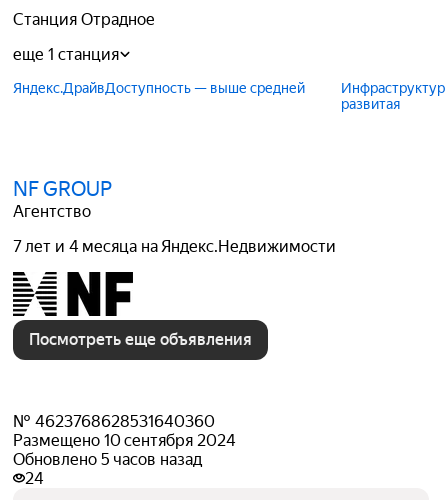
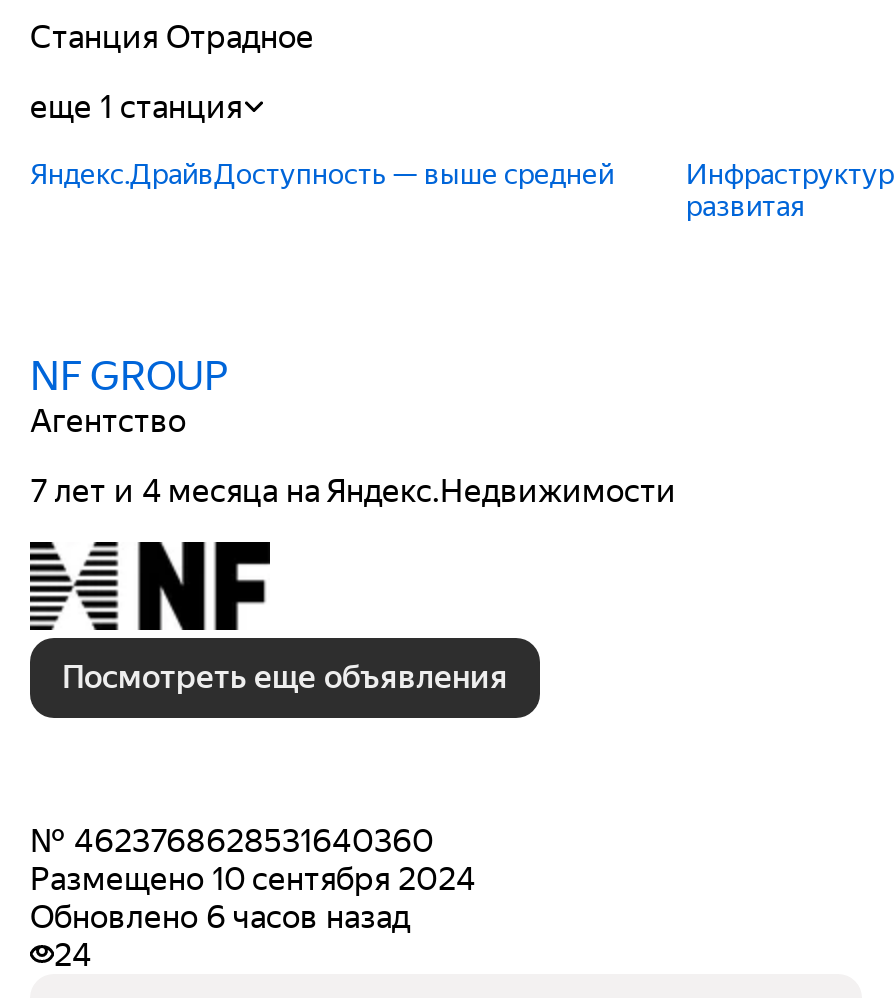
[13,450,202,469] Обновлено 5 часов назад -> [30,898,410,936] Обновлено 6 часов назад

